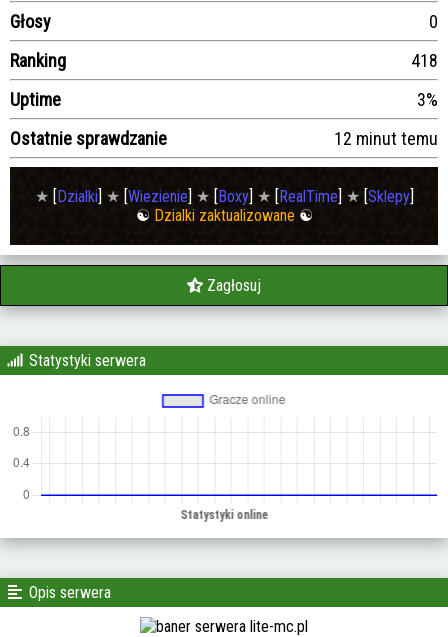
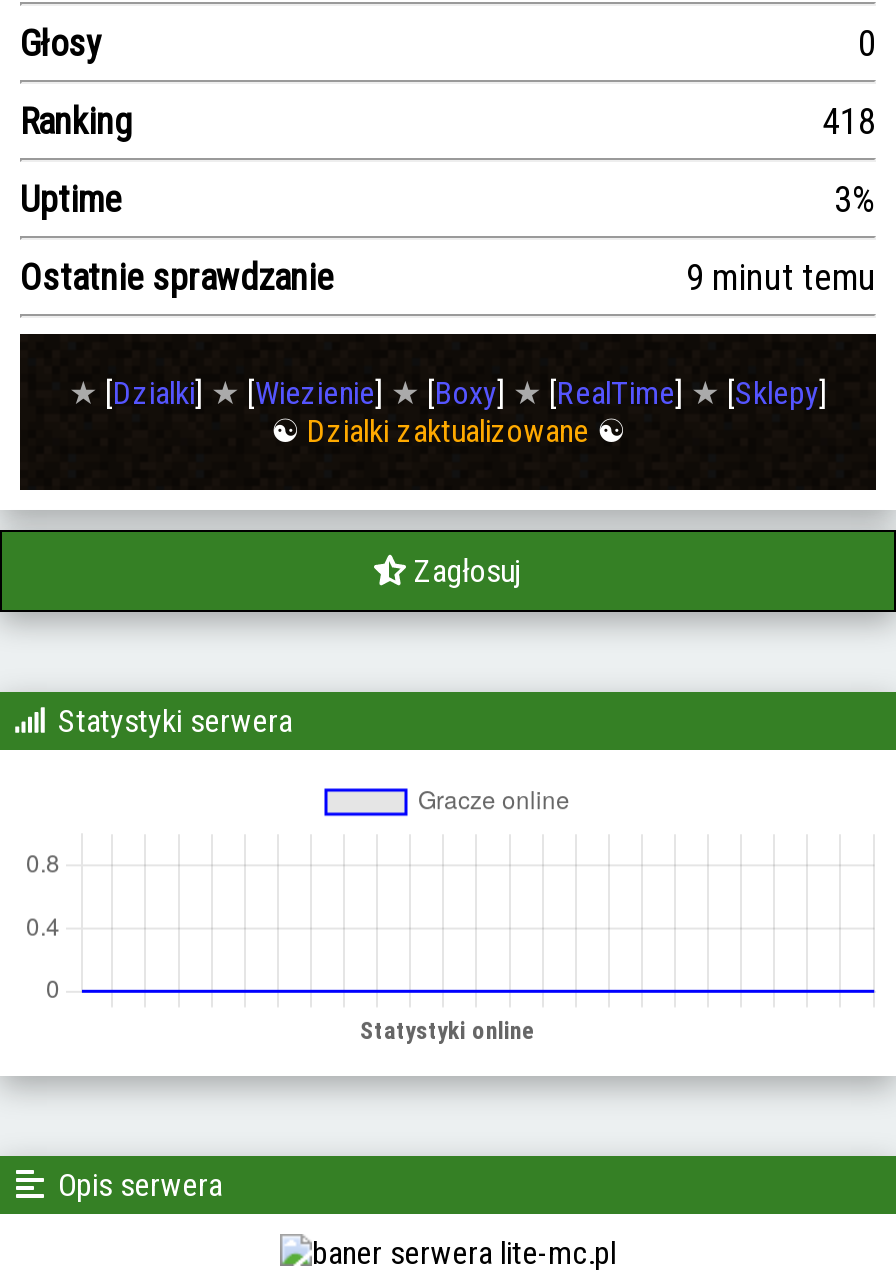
[334,128,438,149] 12 minut temu -> [686,256,876,298] 9 minut temu

